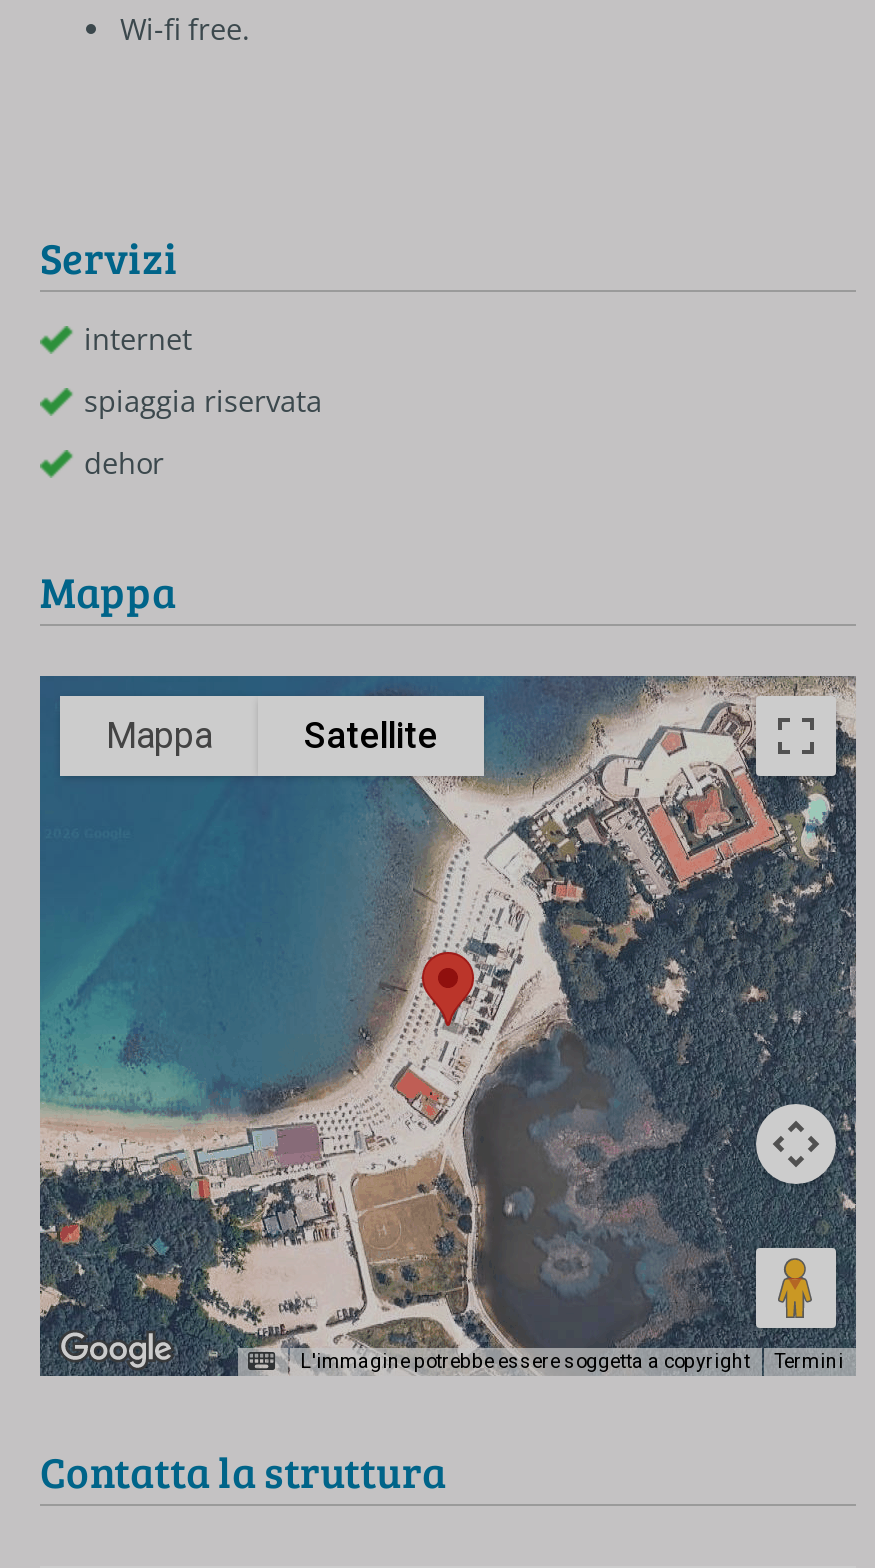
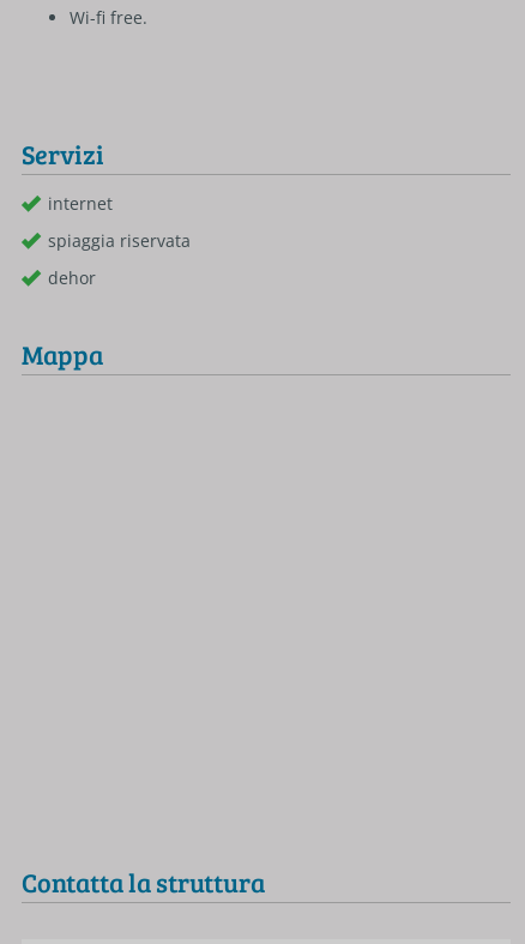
[38,674,858,1378] [image] | Mappa | Satellite -> none
[300,1350,844,1372] L'immagine potrebbe essere soggetta a copyright | Termini -> none

